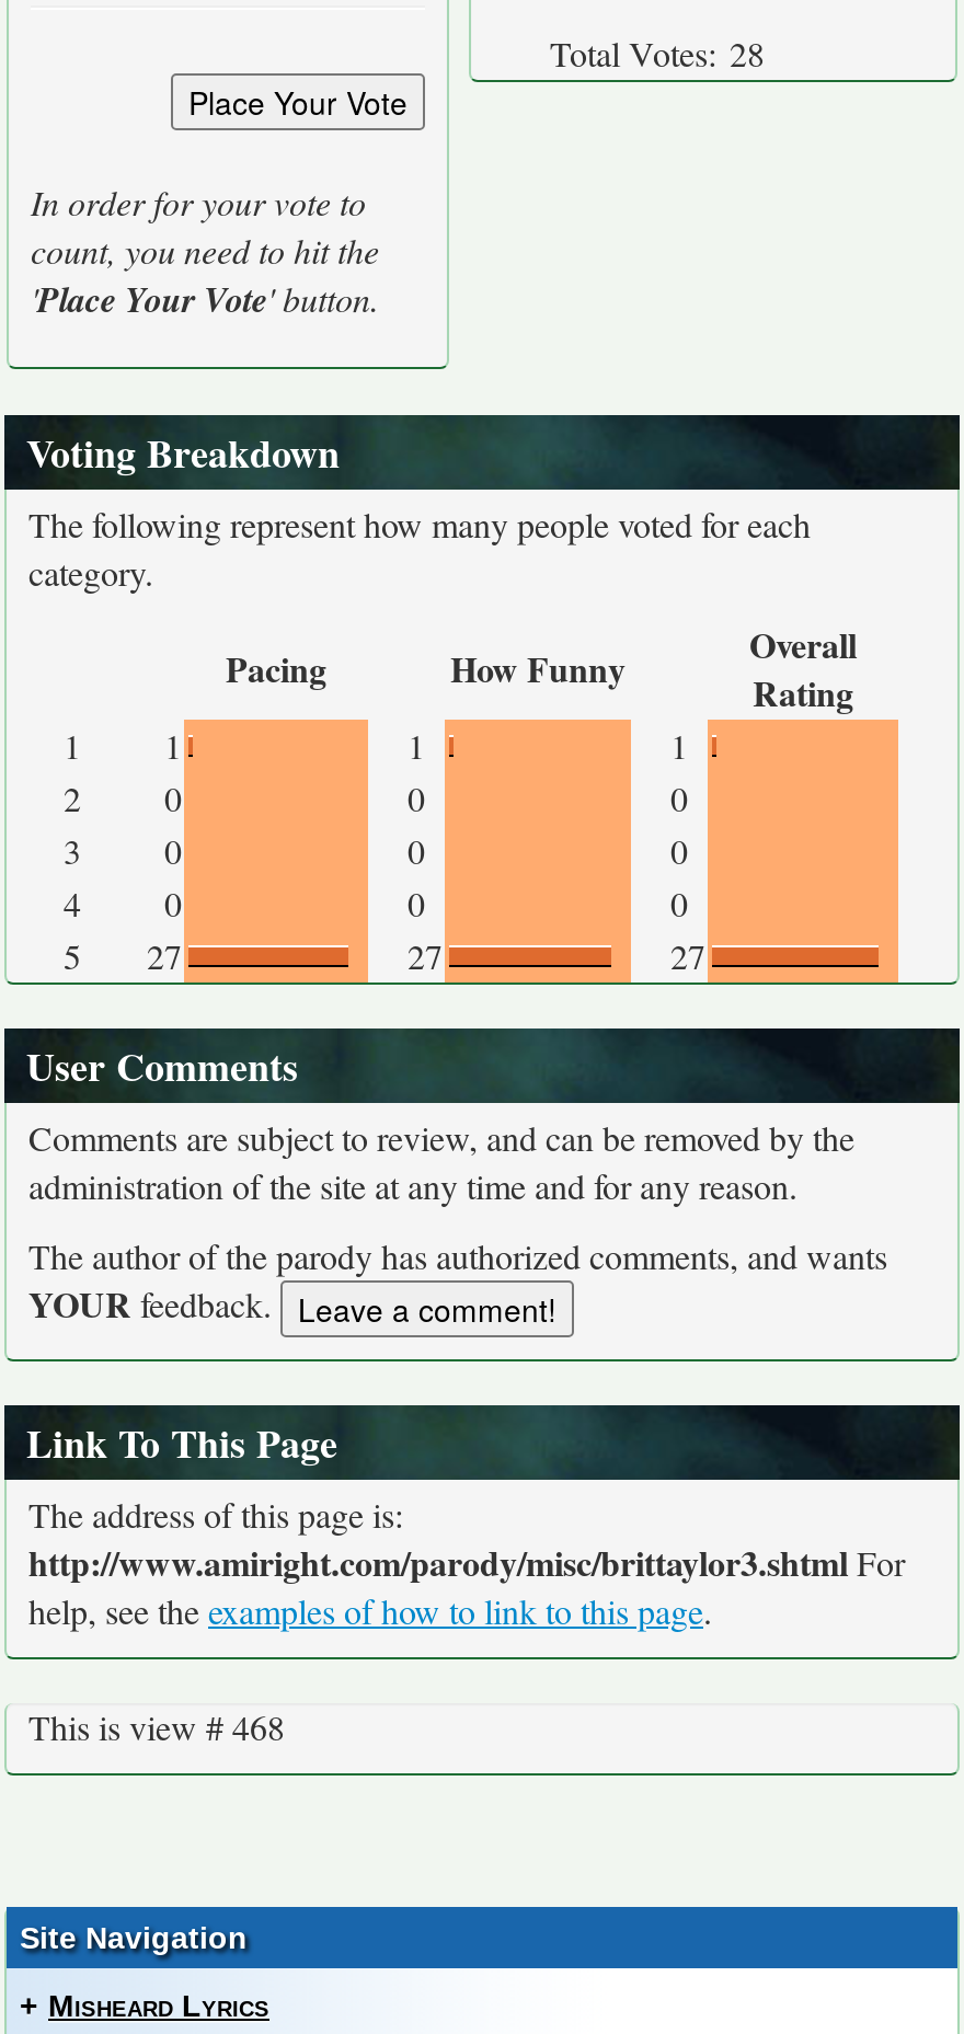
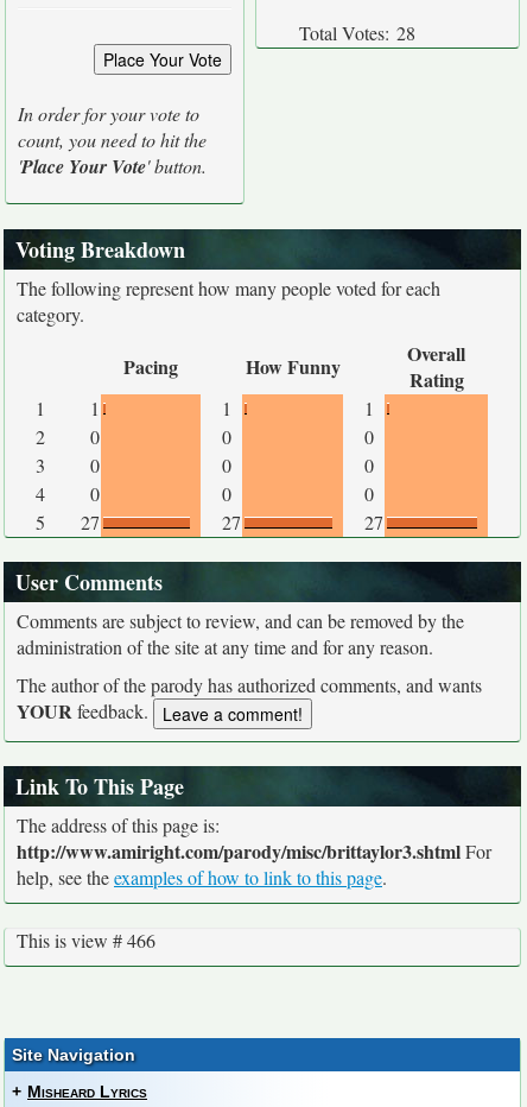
[28,1704,285,1750] This is view # 468 -> [17,928,155,953] This is view # 466

